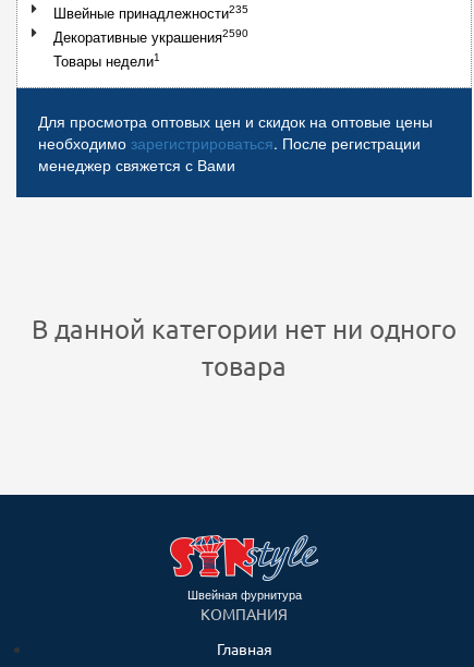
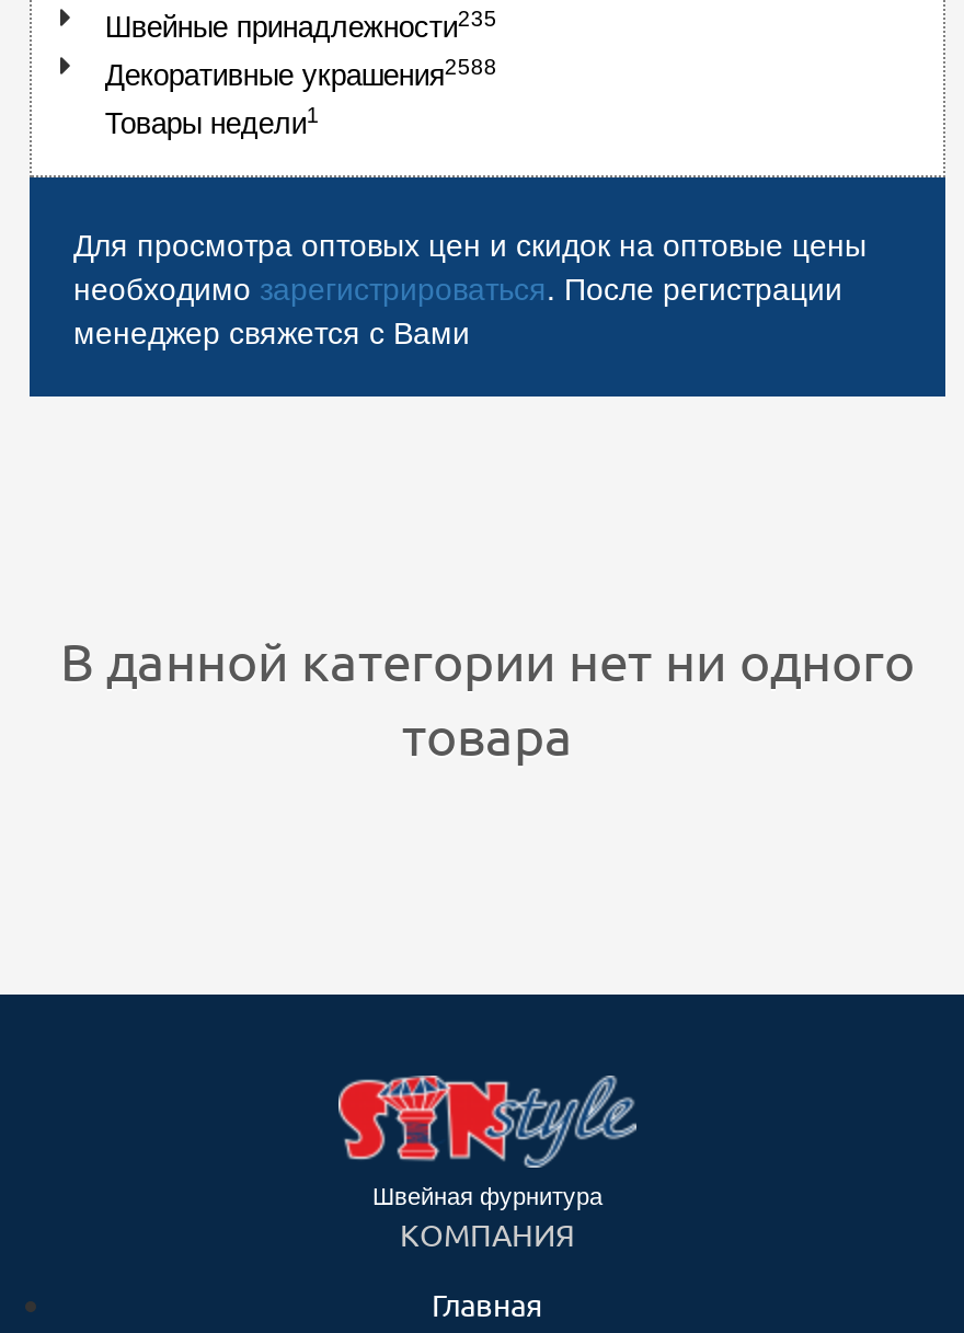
[54,27,249,46] Декоративные украшения2590 -> [105,55,497,92] Декоративные украшения2588

